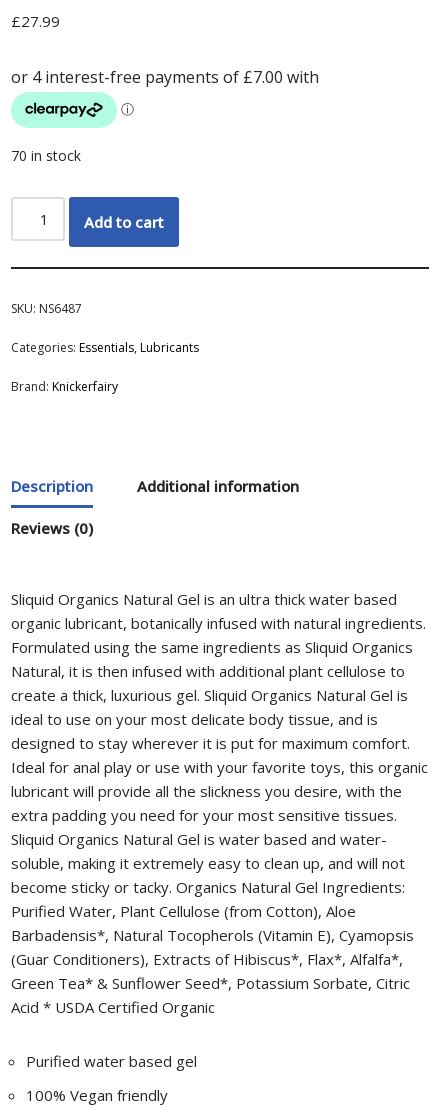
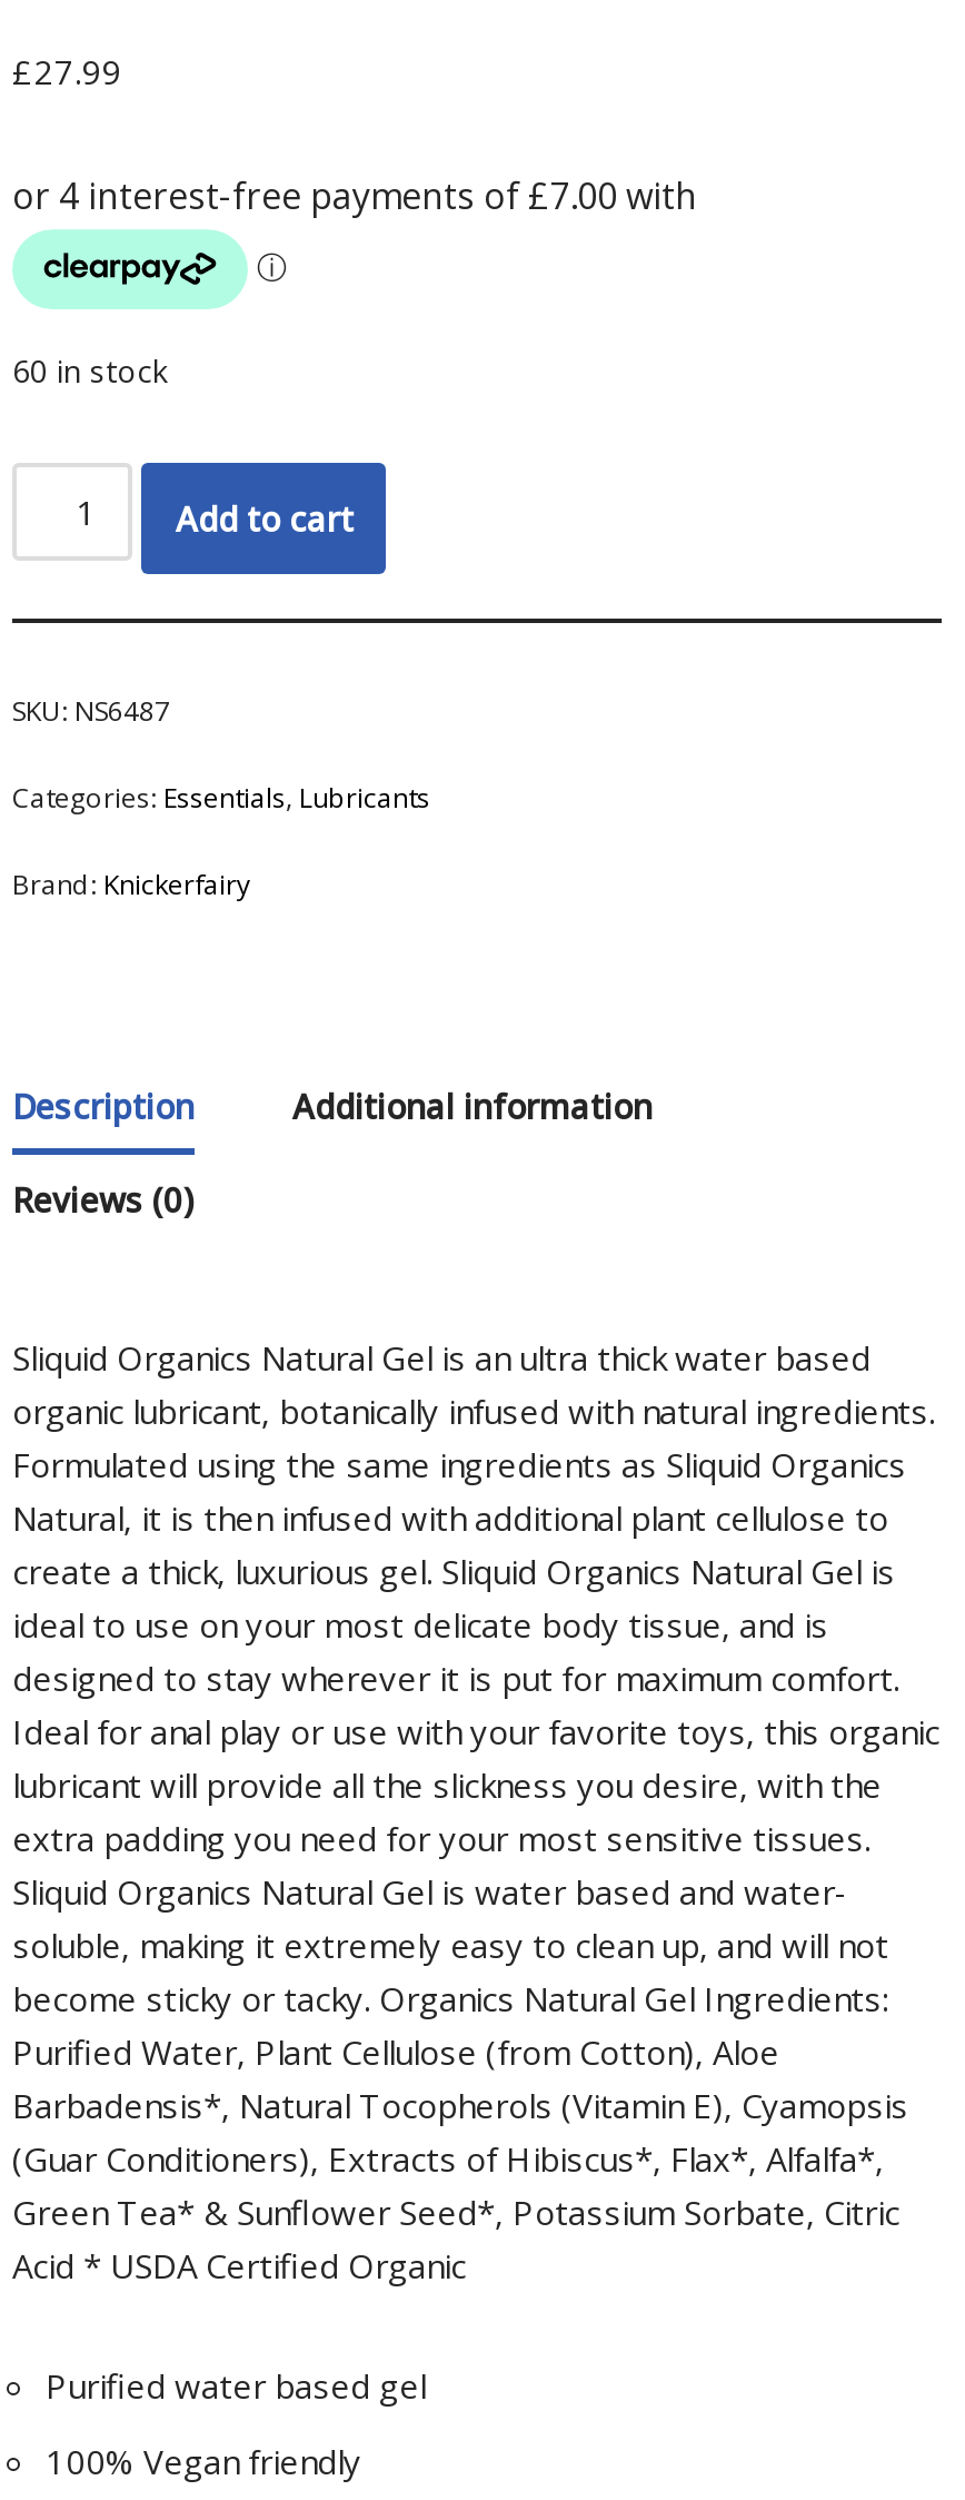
[11,146,81,165] 70 in stock -> [12,349,168,392] 60 in stock

